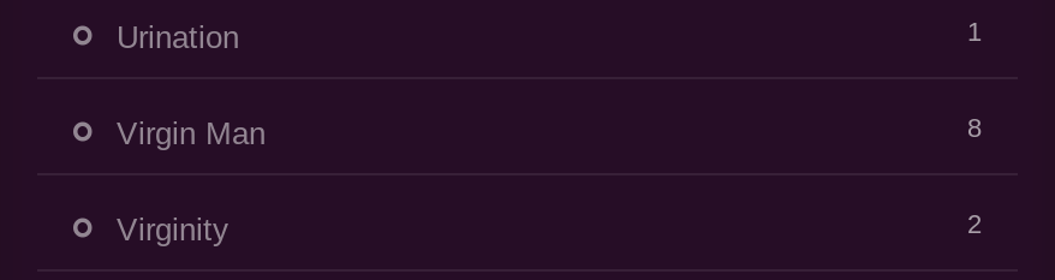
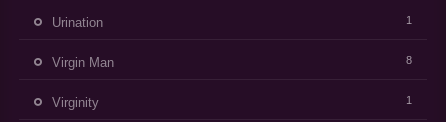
[967,210,982,238] 2 -> [406,94,412,106] 1

